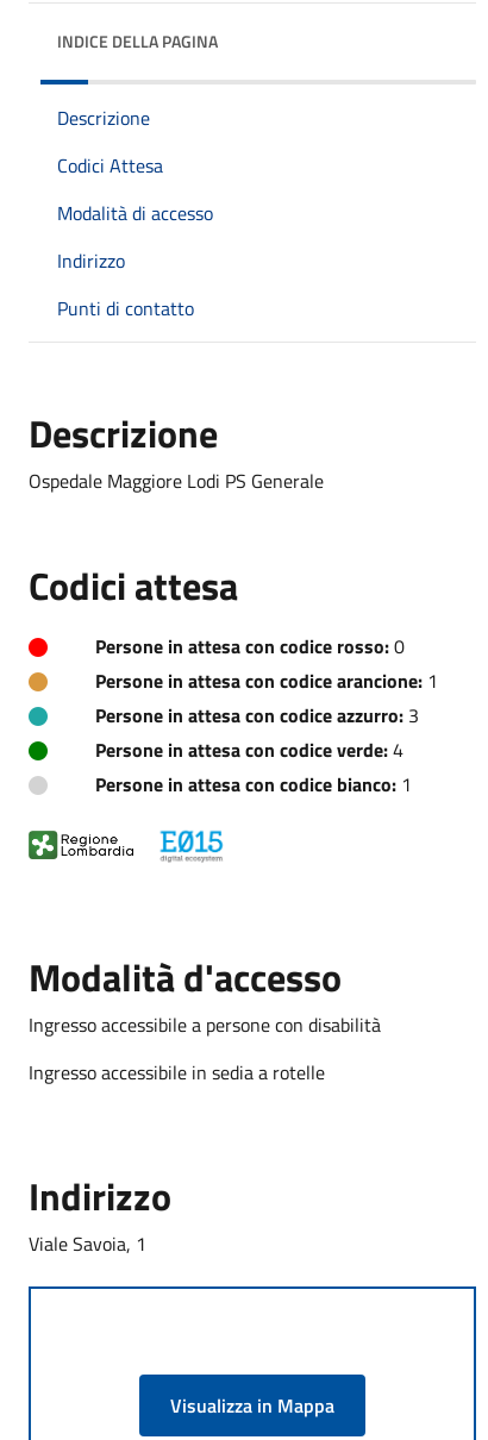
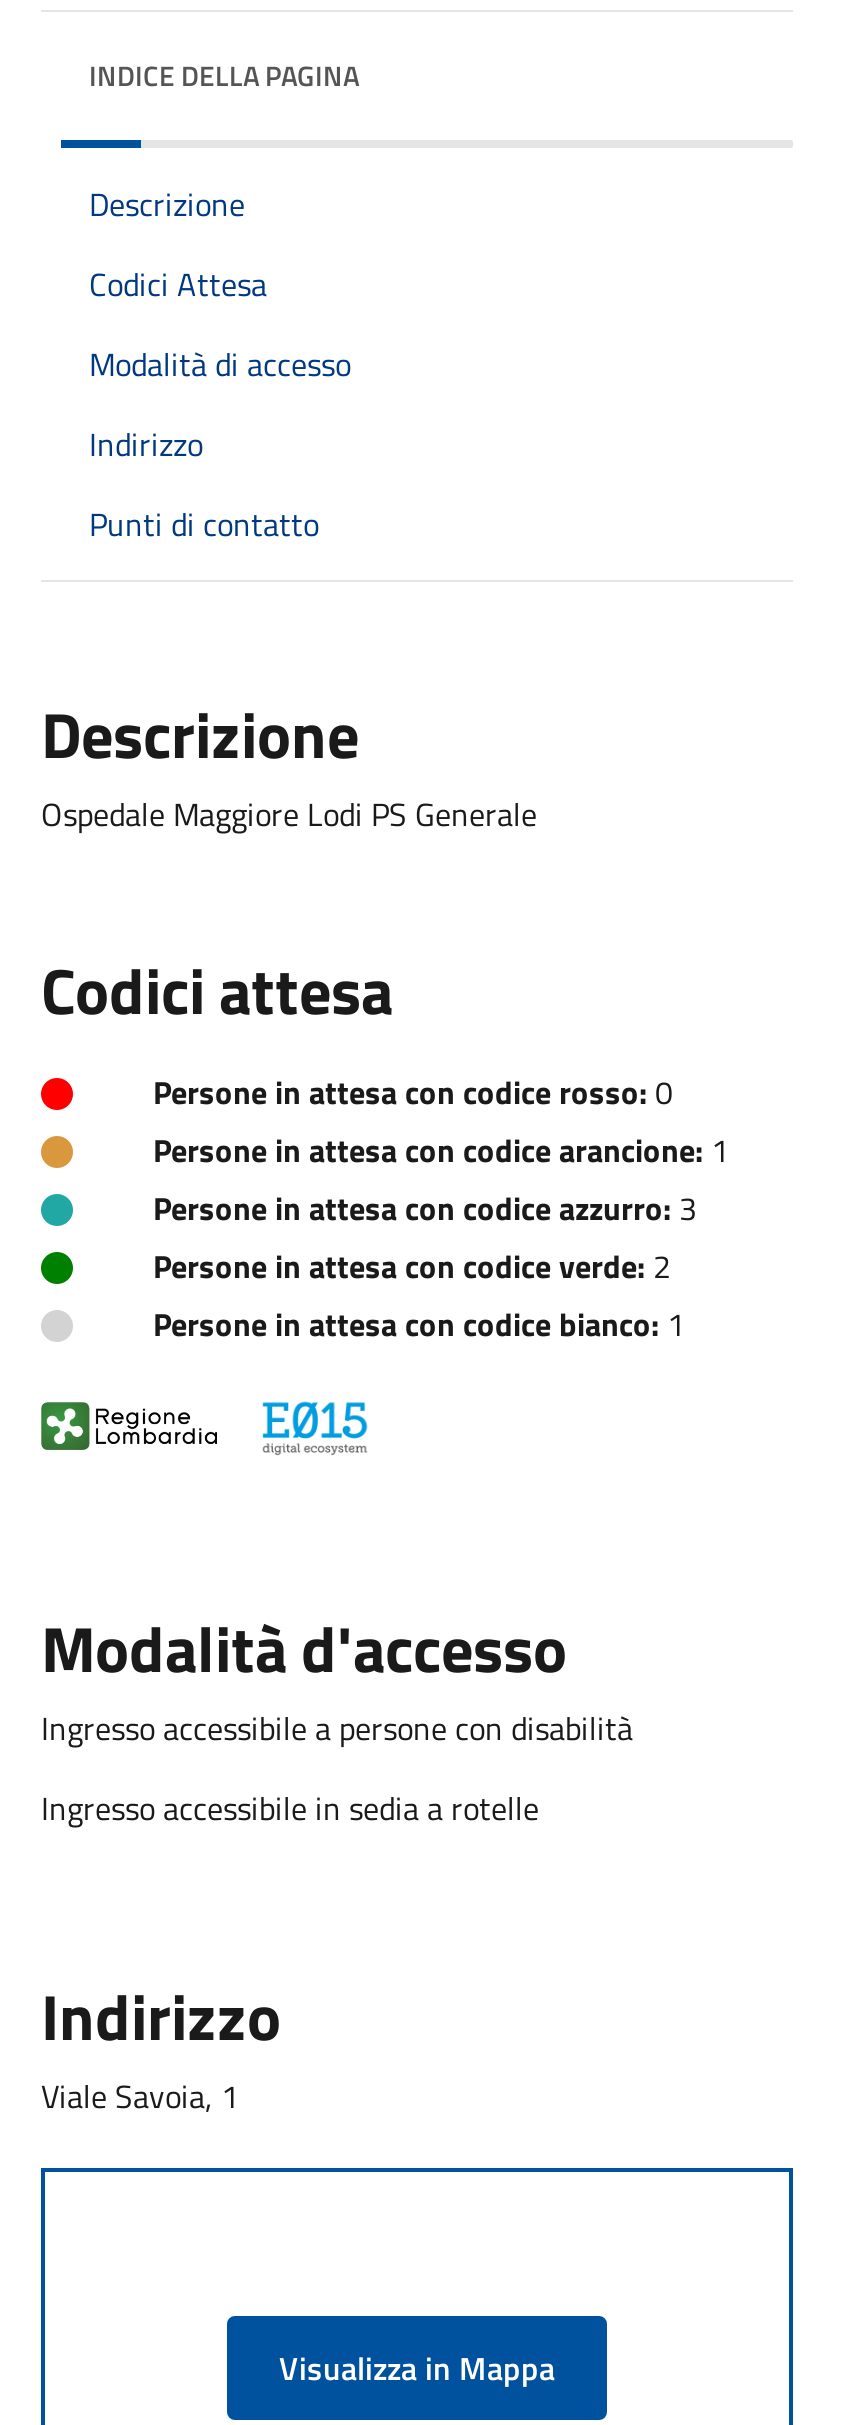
[95,735,403,764] Persone in attesa con codice verde: 4 -> [153,1241,671,1289] Persone in attesa con codice verde: 2

